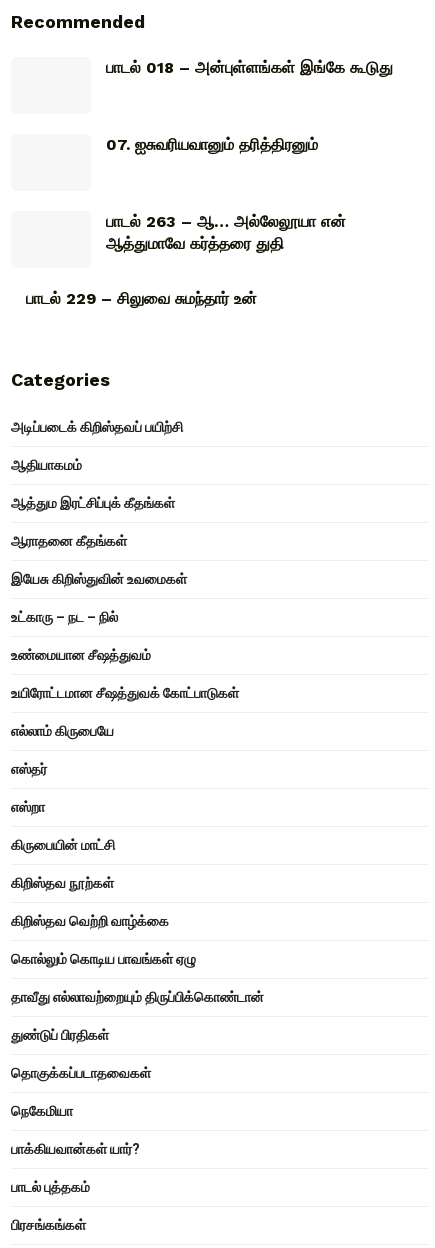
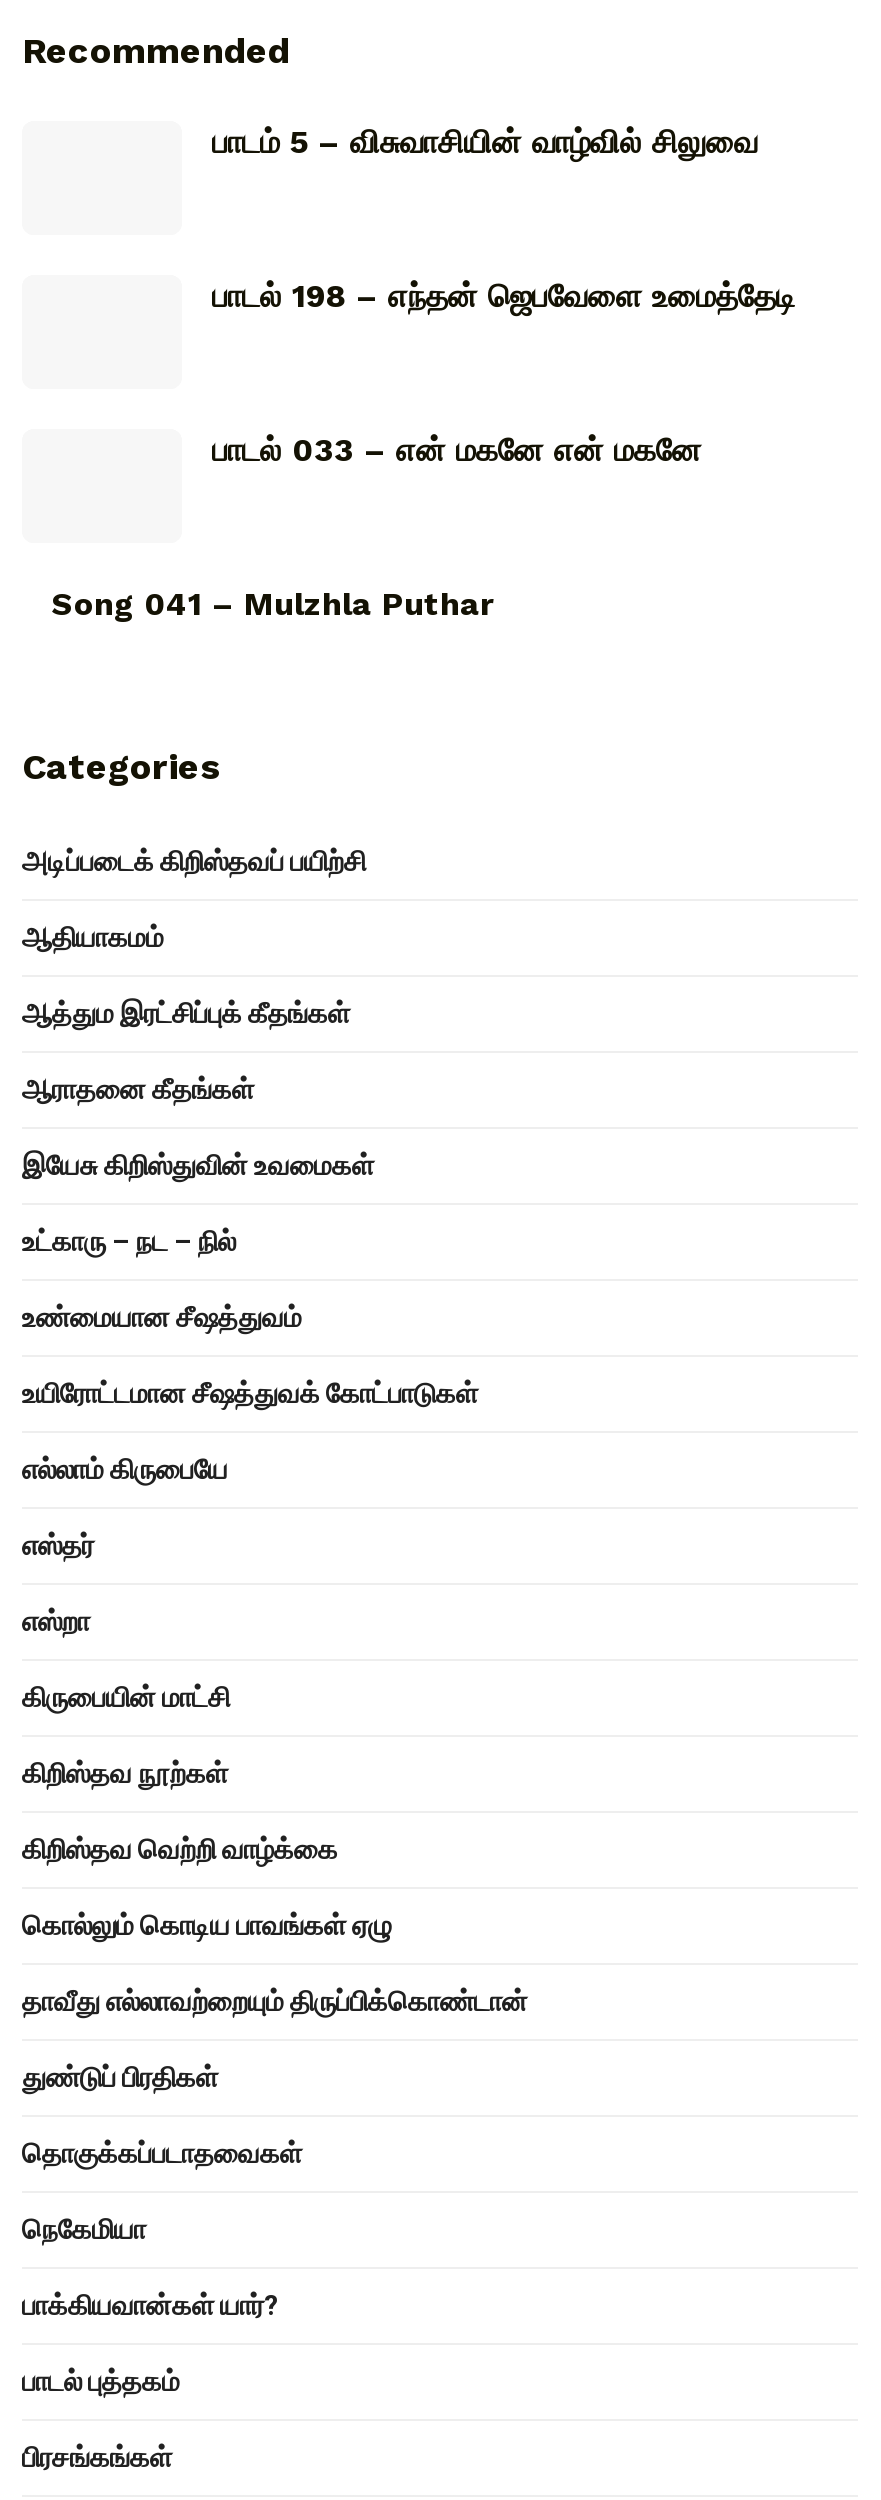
[106,58,393,77] பாடல் 018 – அன்புள்ளங்கள் இங்கே கூடுது -> [212,122,758,160] பாடம் 5 – விசுவாசியின் வாழ்வில் சிலுவை
[106,135,318,154] 07. ஐசுவரியவானும் தரித்திரனும் -> [212,277,796,315] பாடல் 198 – எந்தன் ஜெபவேளை உமைத்தேடி
[106,212,346,253] பாடல் 263 – ஆ… அல்லேலூயா என் | ஆத்துமாவே கர்த்தரை துதி -> [212,431,702,469] பாடல் 033 – என் மகனே என் மகனே
[26,289,257,308] பாடல் 229 – சிலுவை சுமந்தார் உன் -> [52,586,494,624] Song 041 – Mulzhla Puthar

